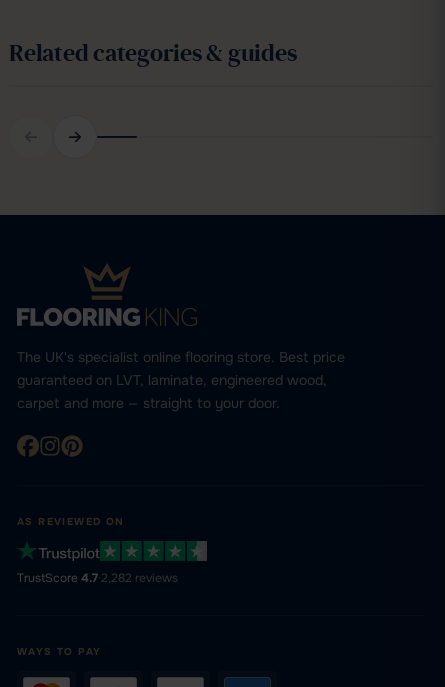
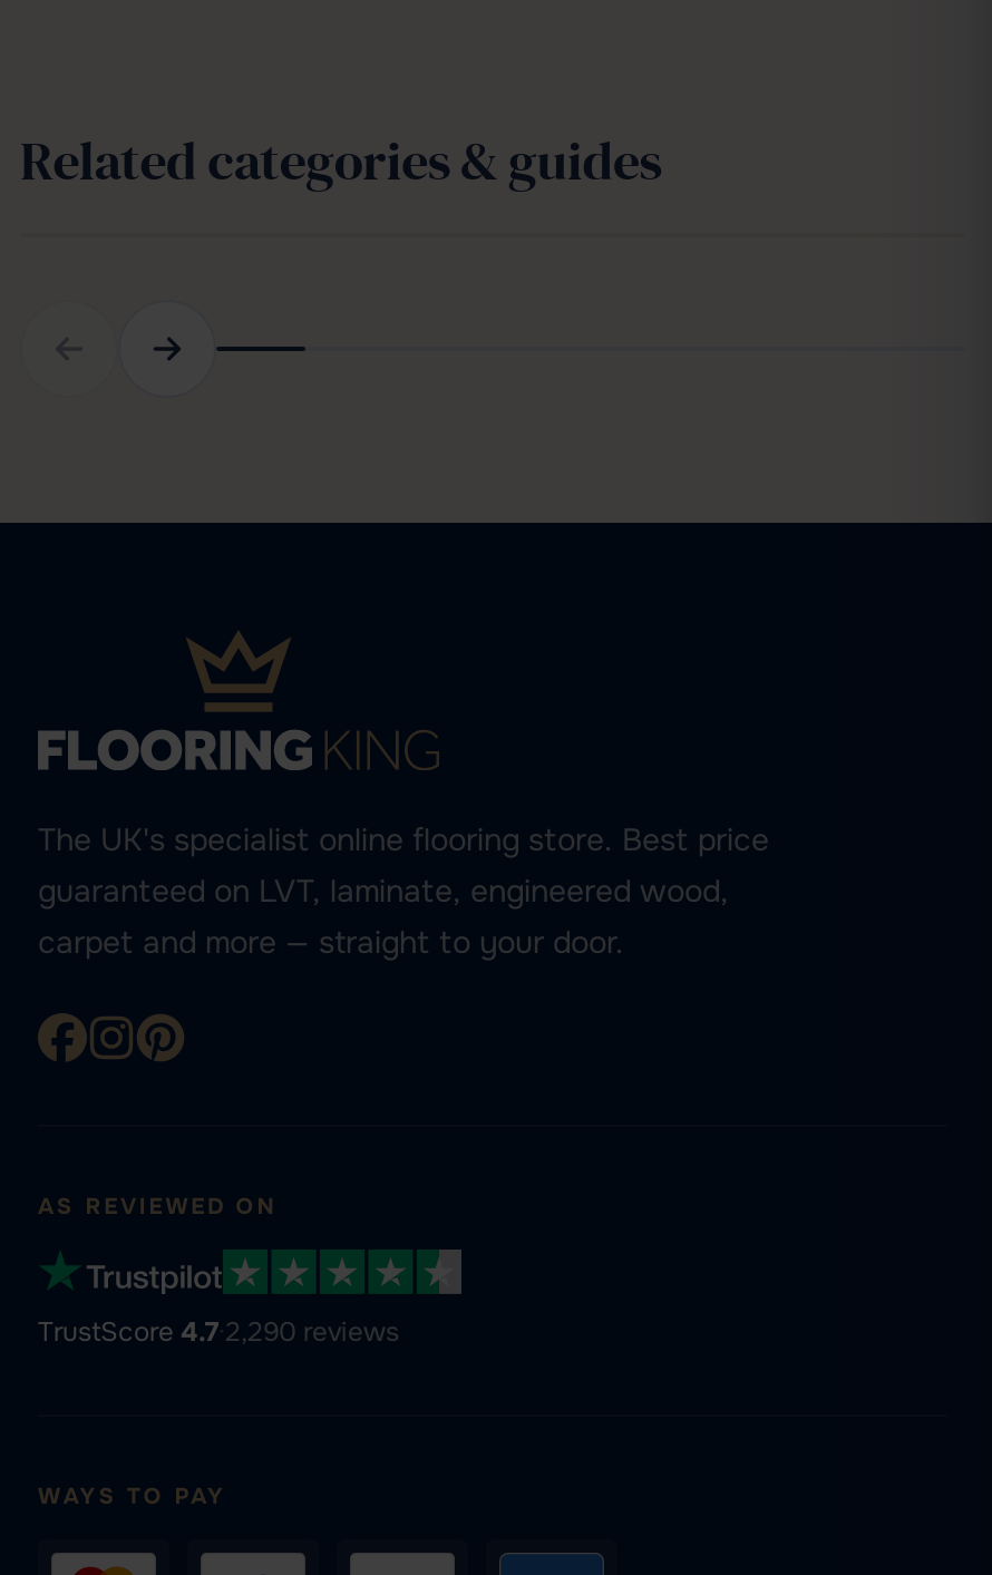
[17,570,178,586] TrustScore 4.7·2,282 reviews -> [38,1314,399,1349] TrustScore 4.7·2,290 reviews

